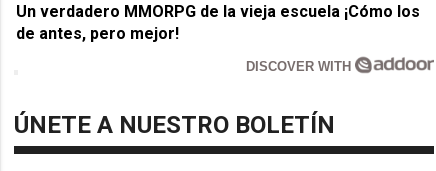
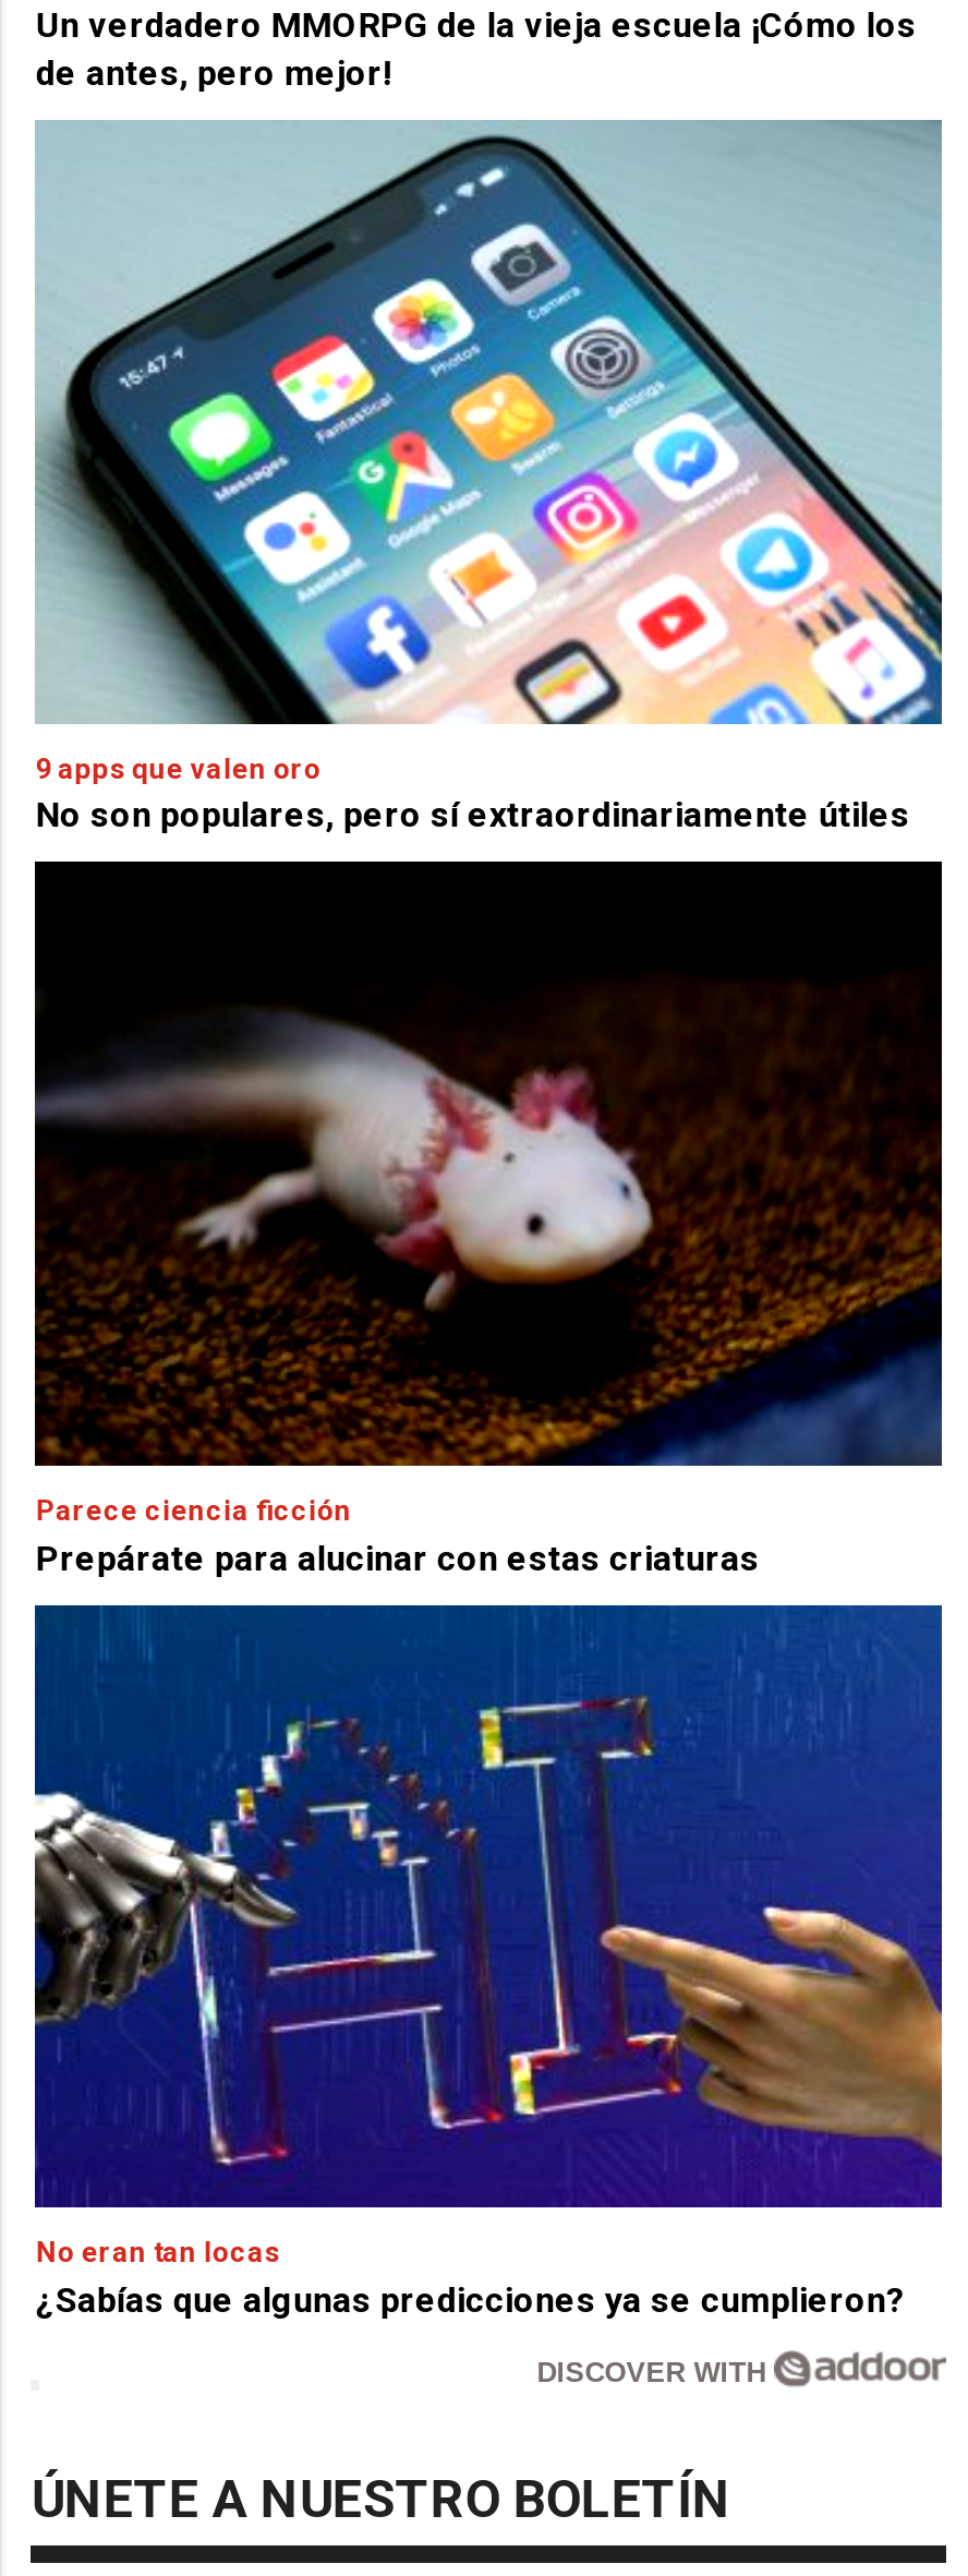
none -> [33,118,944,836] [image] | 9 apps que valen oro | No son populares, pero sí extraordinariamente útiles
none -> [33,859,944,1579] [image] | Parece ciencia ficción | Prepárate para alucinar con estas criaturas
none -> [33,1601,944,2321] [image] | No eran tan locas | ¿Sabías que algunas predicciones ya se cumplieron?

